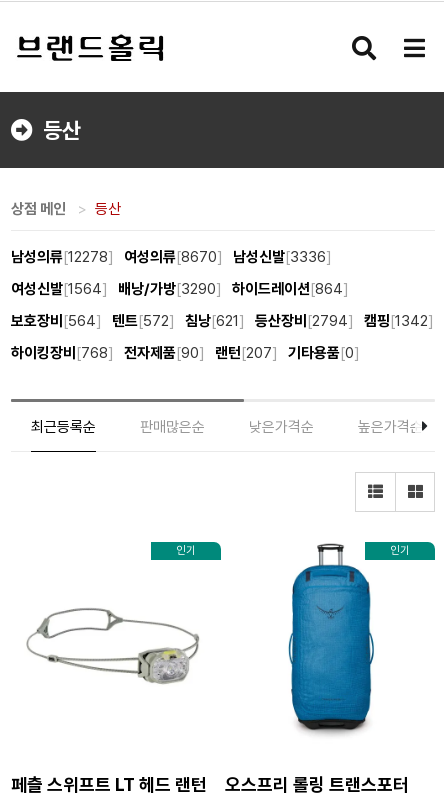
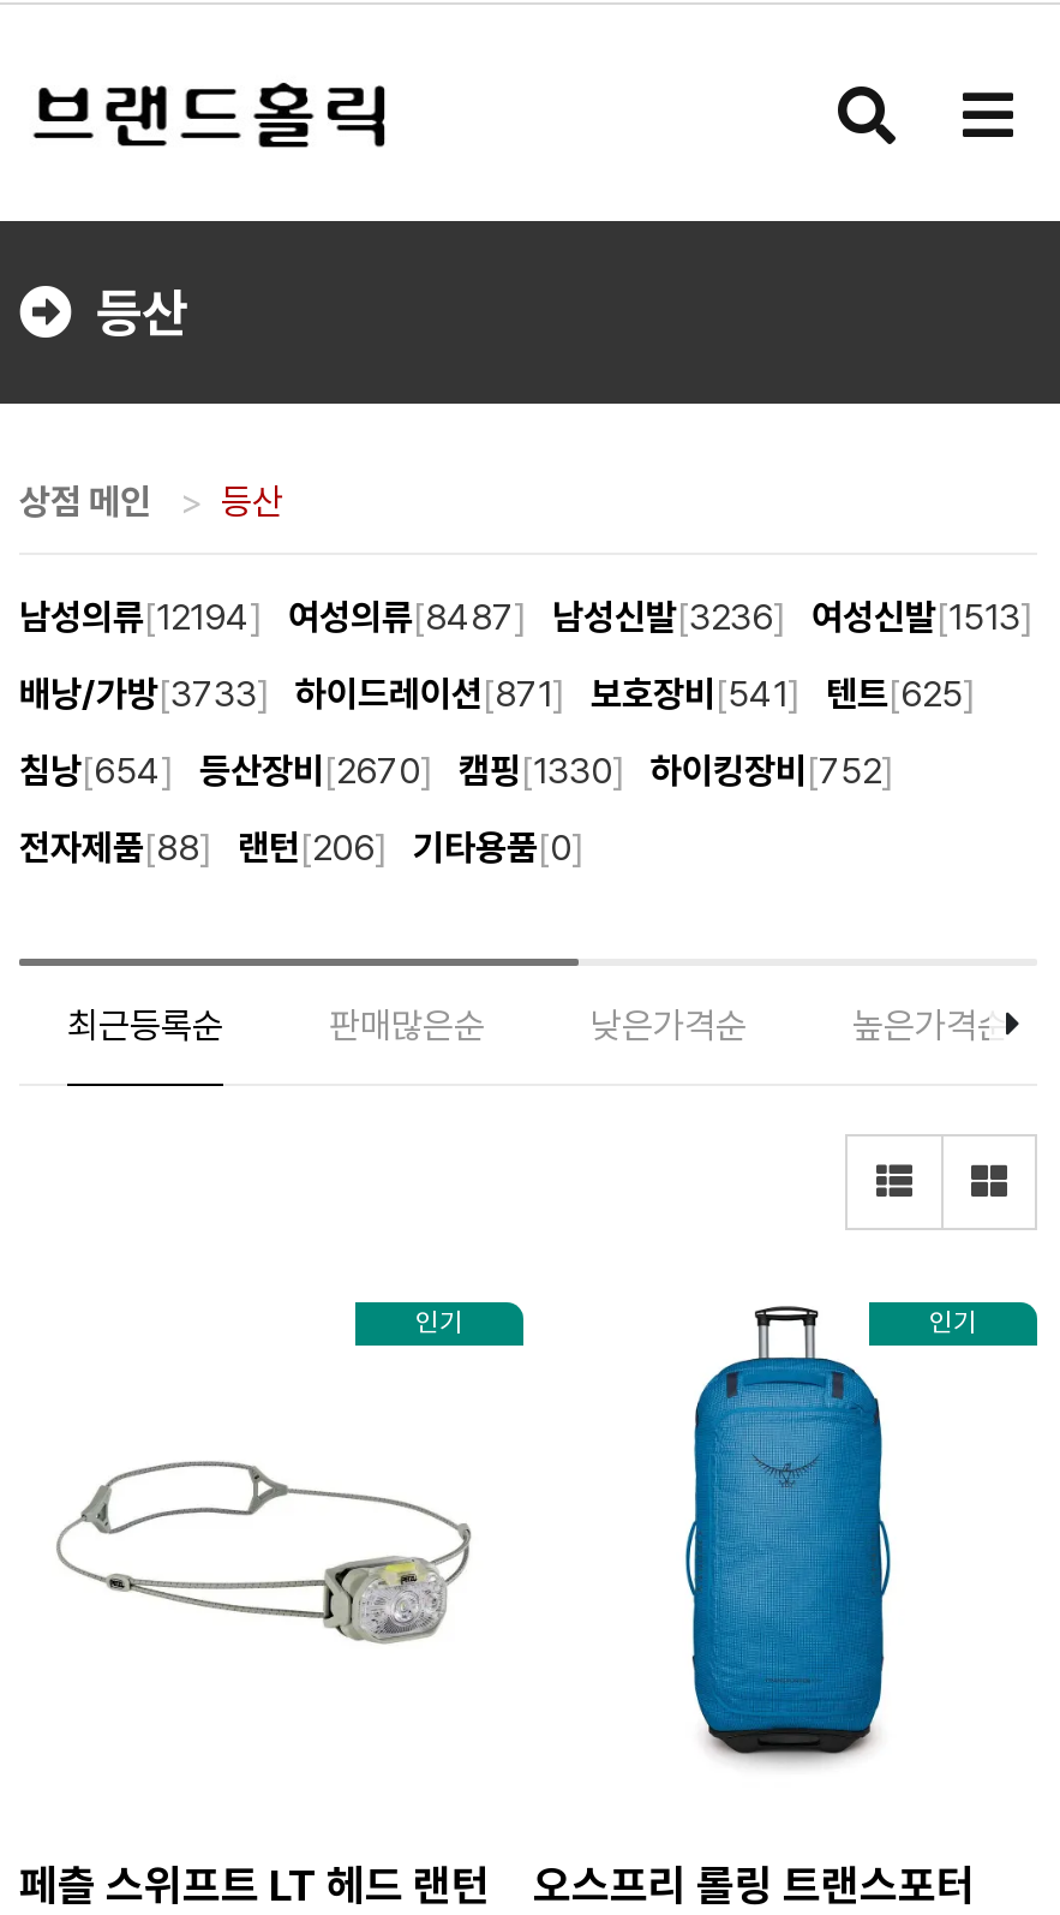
[11,248,332,266] 남성의류[12278] 여성의류[8670] 남성신발[3336] -> [19,596,1035,639] 남성의류[12194] 여성의류[8487] 남성신발[3236] 여성신발[1513]
[11,280,349,298] 여성신발[1564] 배낭/가방[3290] 하이드레이션[864] -> [19,673,977,716] 배낭/가방[3733] 하이드레이션[871] 보호장비[541] 텐트[625]
[11,312,434,330] 보호장비[564] 텐트[572] 침낭[621] 등산장비[2794] 캠핑[1342] -> [19,750,896,793] 침낭[654] 등산장비[2670] 캠핑[1330] 하이킹장비[752]
[11,344,360,362] 하이킹장비[768] 전자제품[90] 랜턴[207] 기타용품[0] -> [19,827,586,870] 전자제품[88] 랜턴[206] 기타용품[0]

